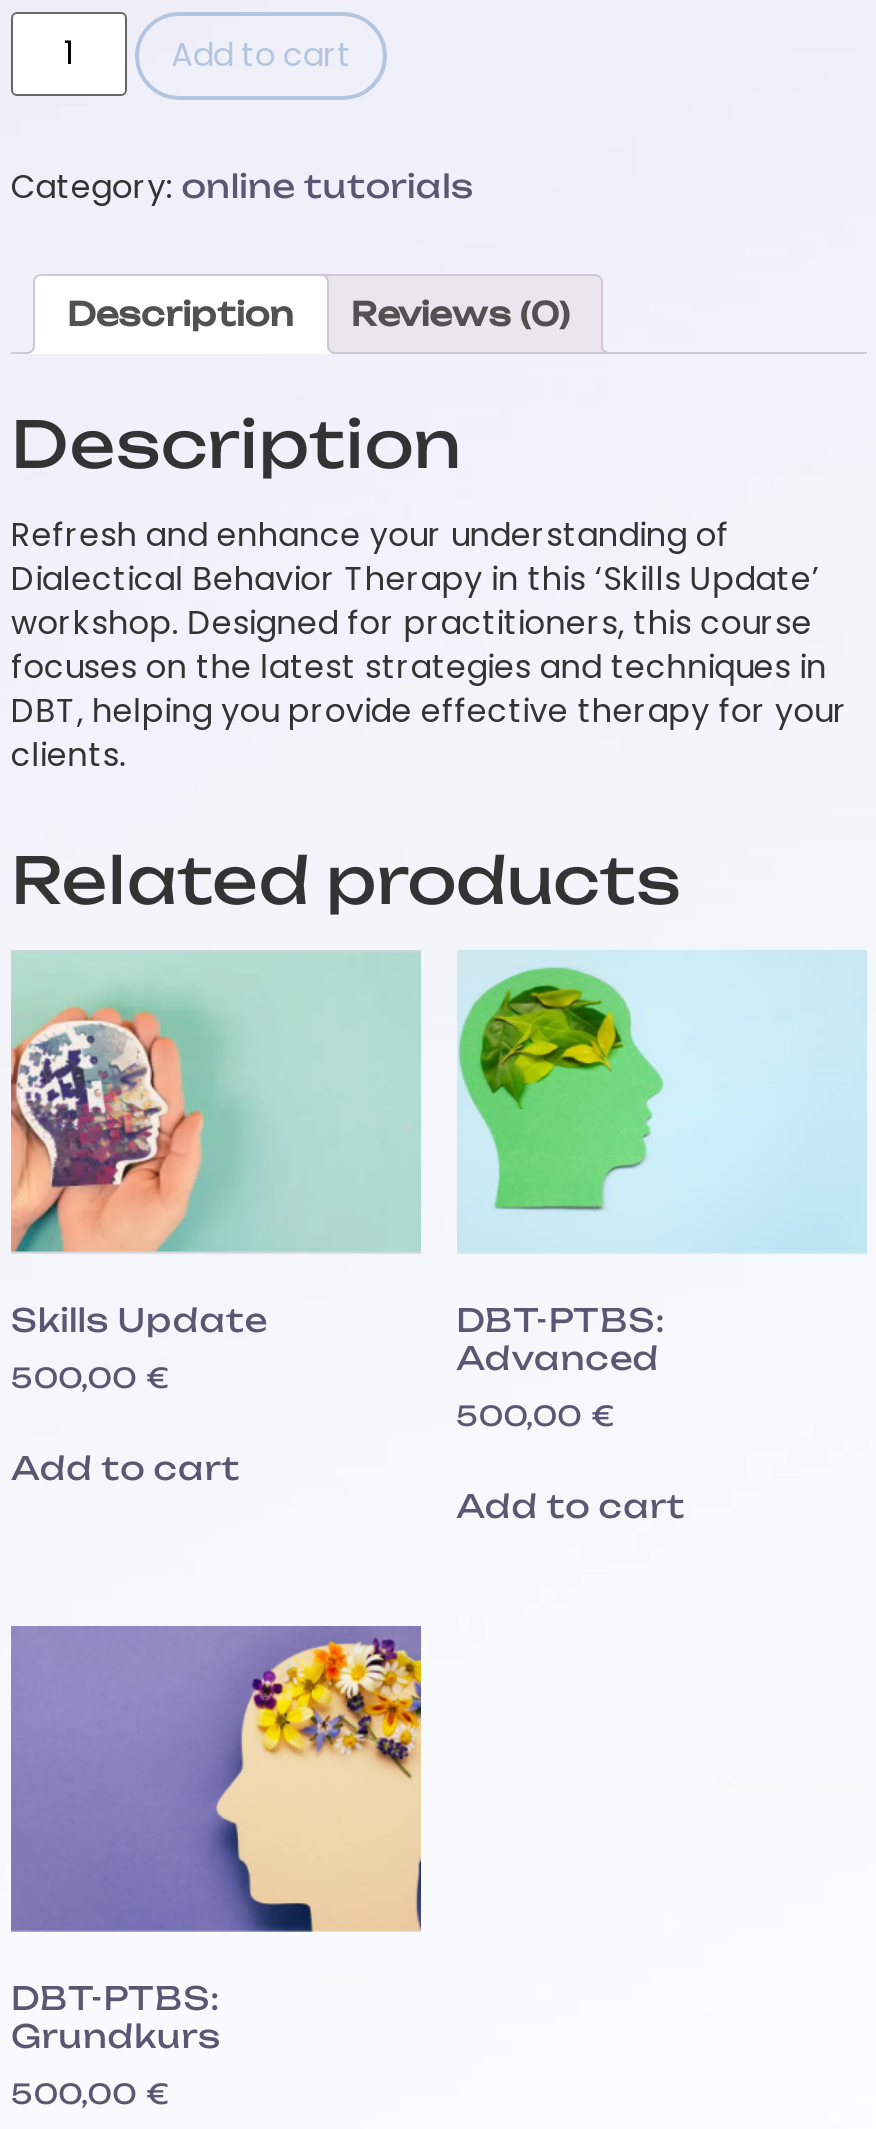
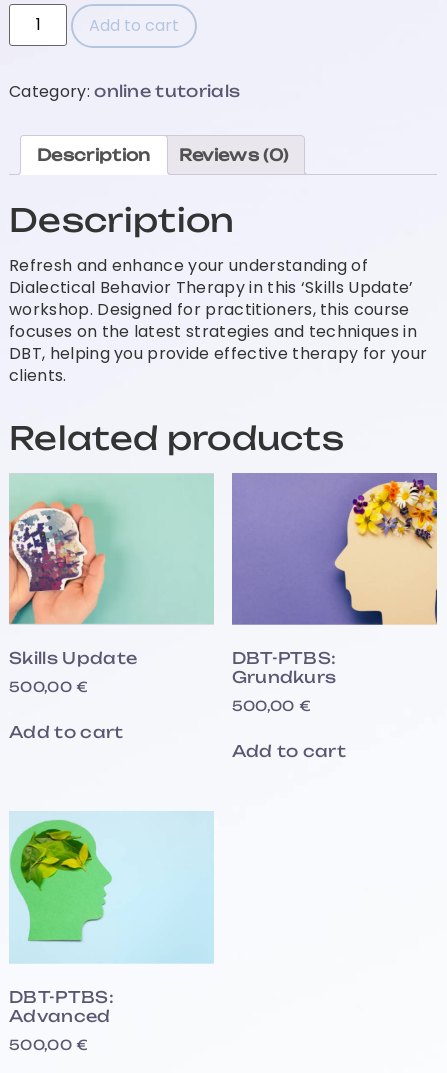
moved [457,950,867,1254] -> [9,811,214,964]: [image]
moved [456,1338,659,1378] -> [9,1006,111,1026]: Advanced
moved [9,1624,423,1934] -> [231,472,438,626]: [image]
moved [11,2015,221,2055] -> [232,667,336,687]: Grundkurs

